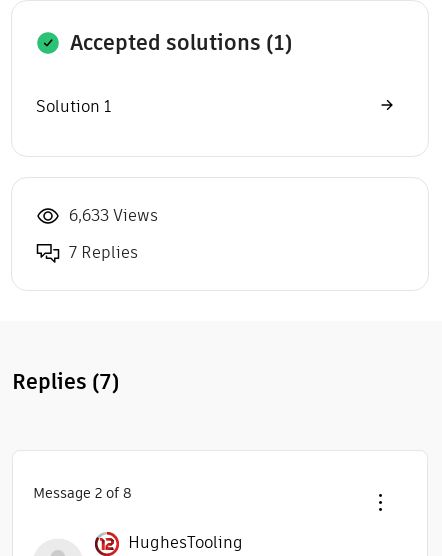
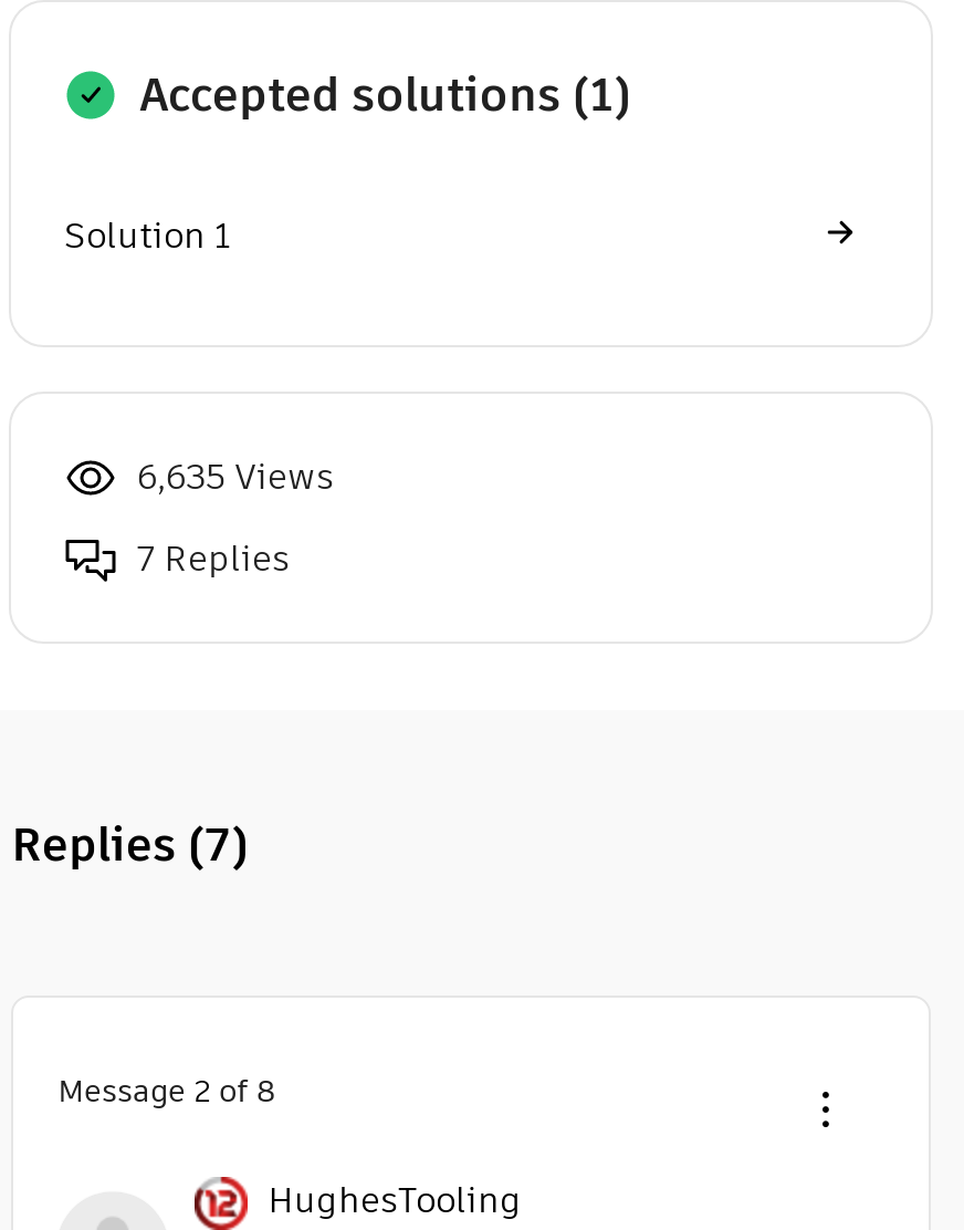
[65,204,158,227] 6,633 Views -> [128,451,334,502] 6,635 Views

